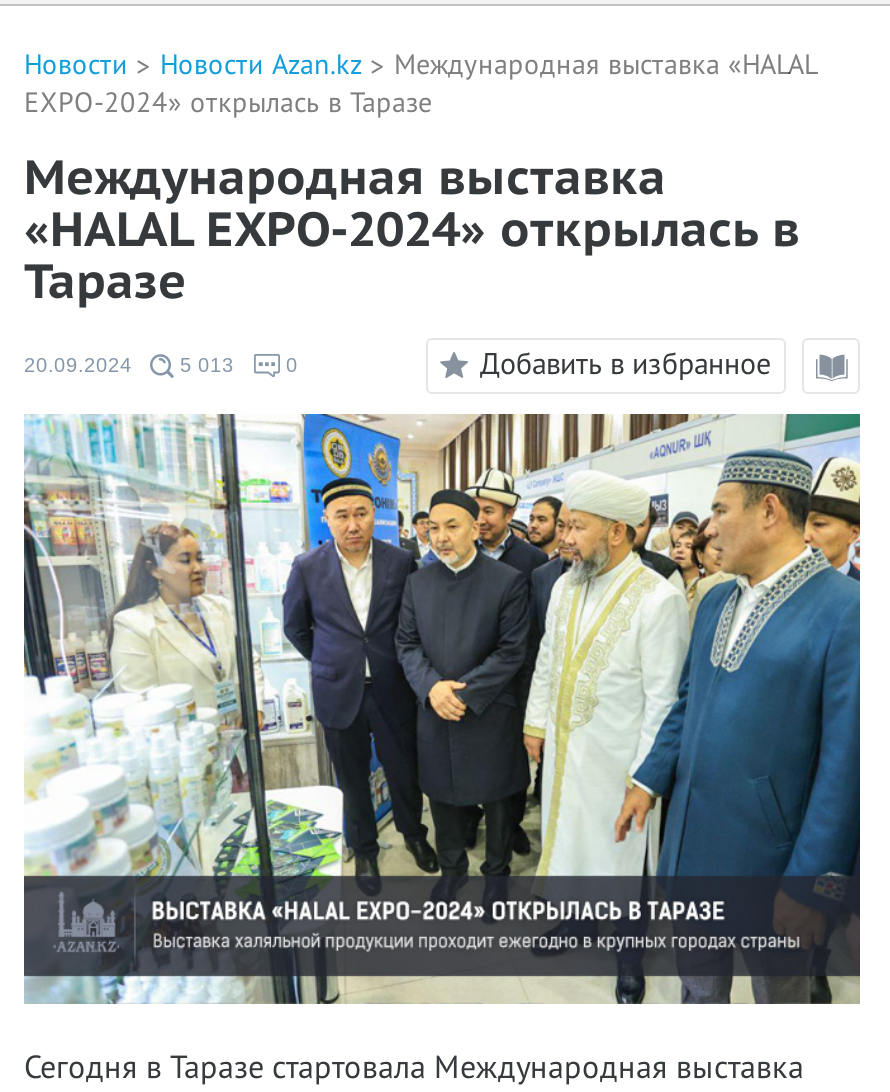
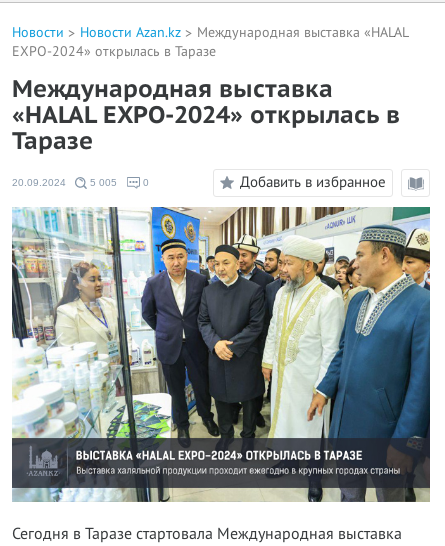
[24,354,234,376] 20.09.2024 5 013 -> [12,177,117,188] 20.09.2024 5 005

